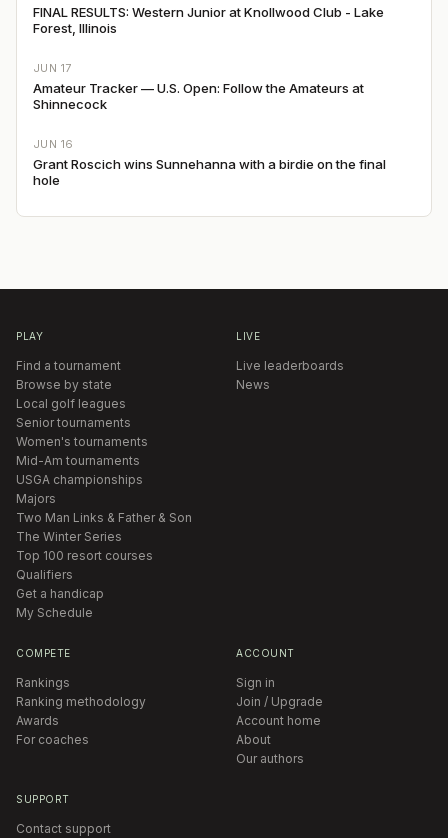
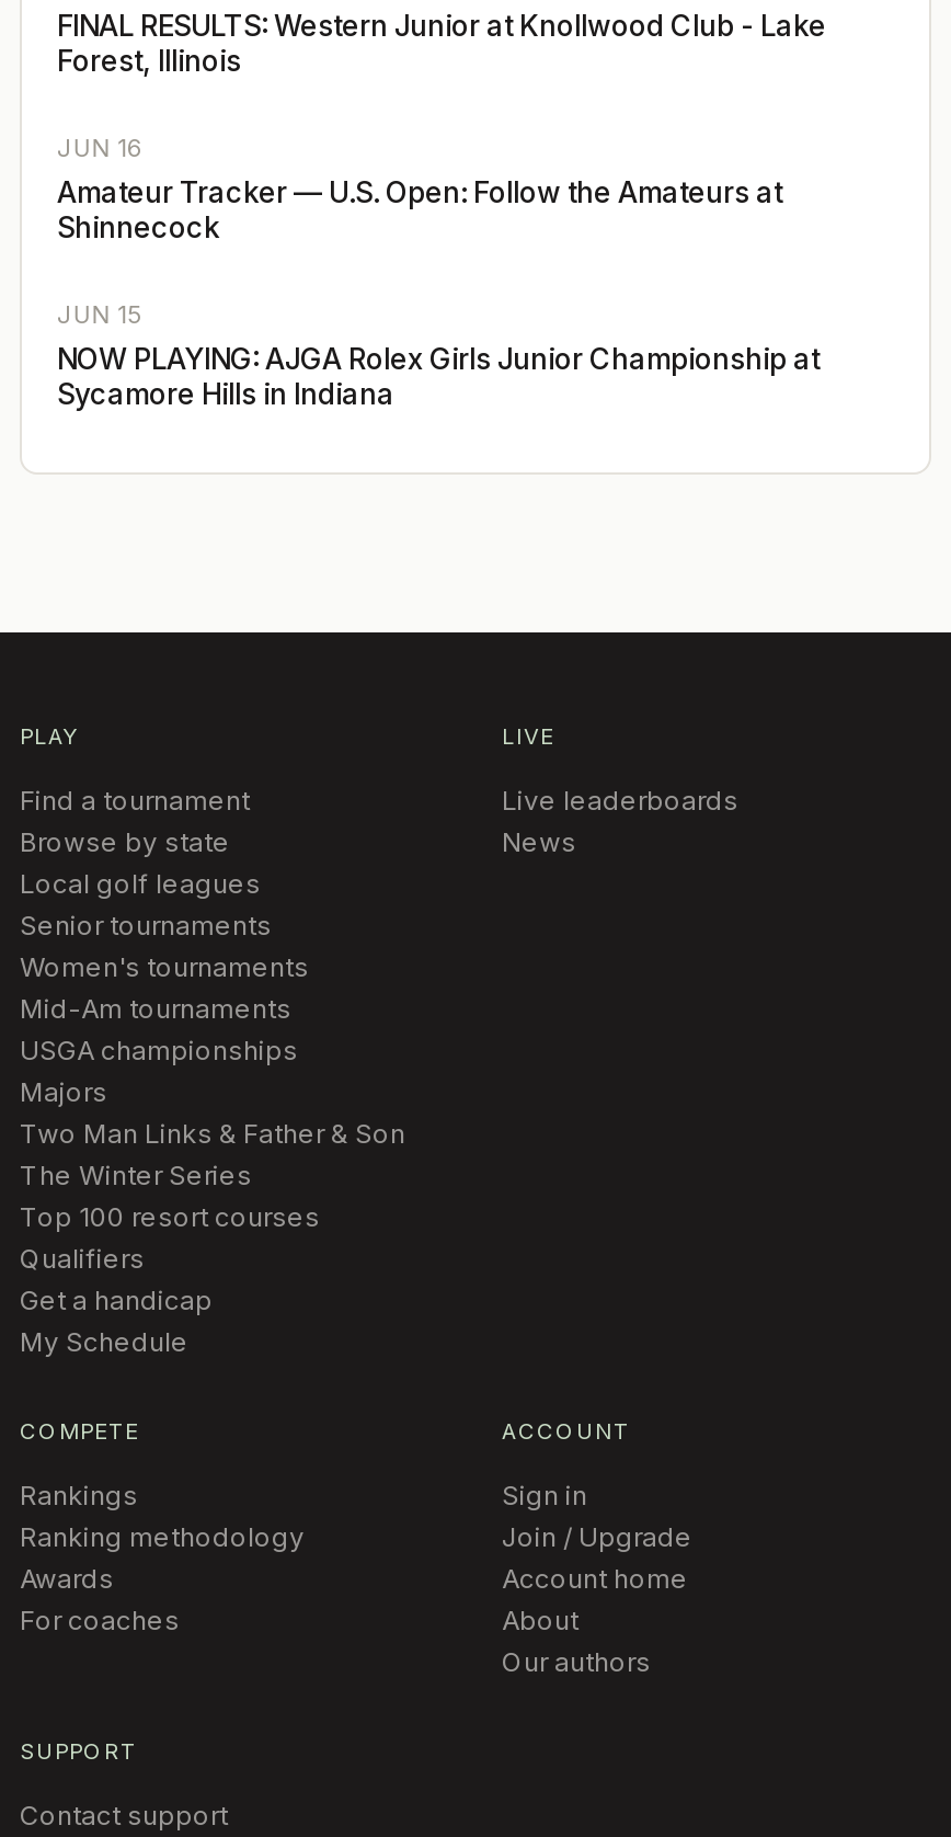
[33,61,71,75] JUN 17 -> [57,133,145,164] JUN 16
[33,137,386,188] JUN 16 | Grant Roscich wins Sunnehanna with a birdie on the final | hole -> [57,300,820,412] JUN 15 | NOW PLAYING: AJGA Rolex Girls Junior Championship at | Sycamore Hills in Indiana

